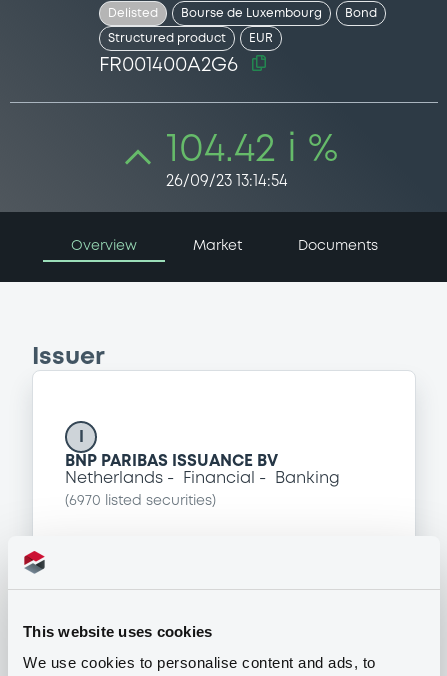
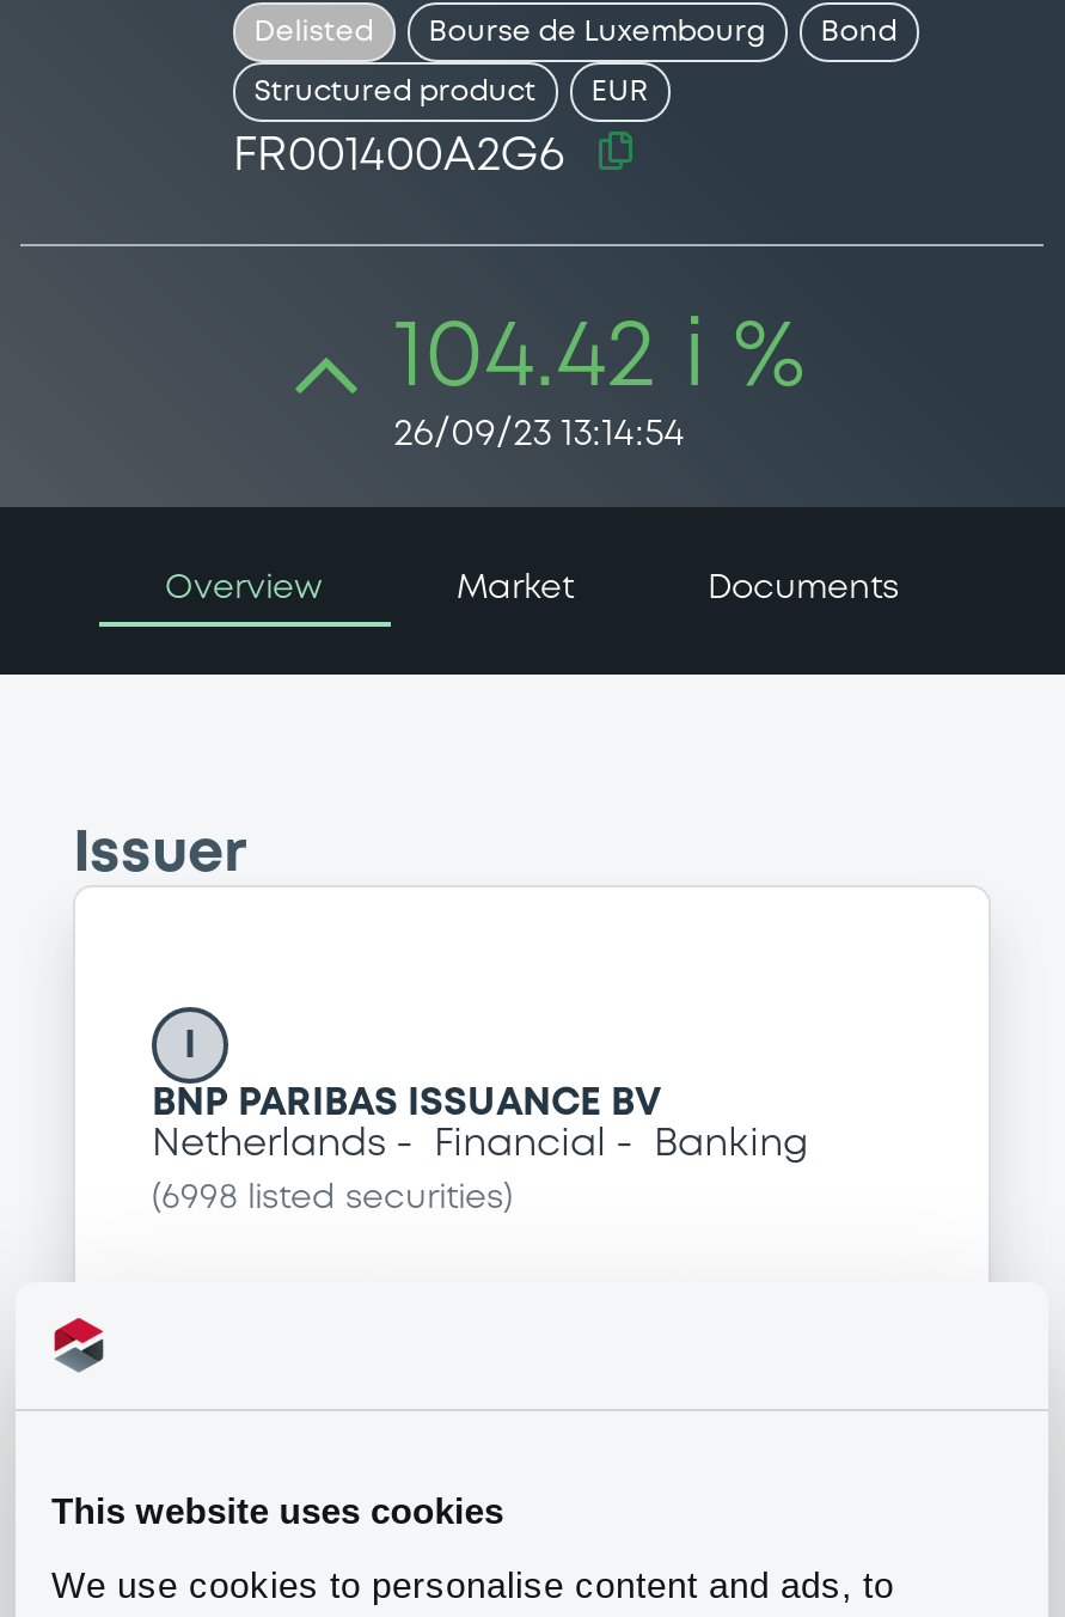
[65,495,216,507] (6970 listed securities) -> [152,1184,513,1213] (6998 listed securities)

